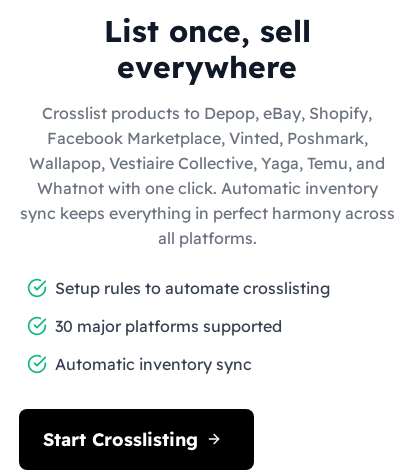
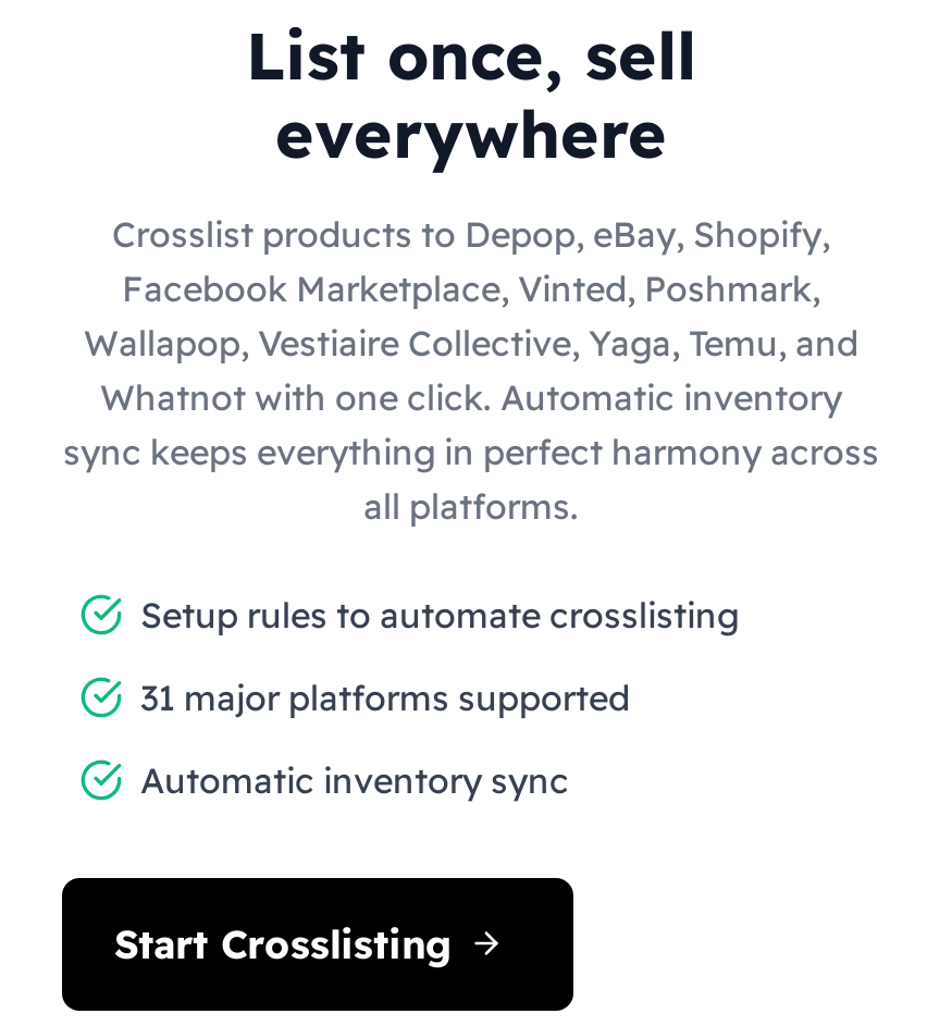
[55,315,282,335] 30 major platforms supported -> [140,675,630,718] 31 major platforms supported

